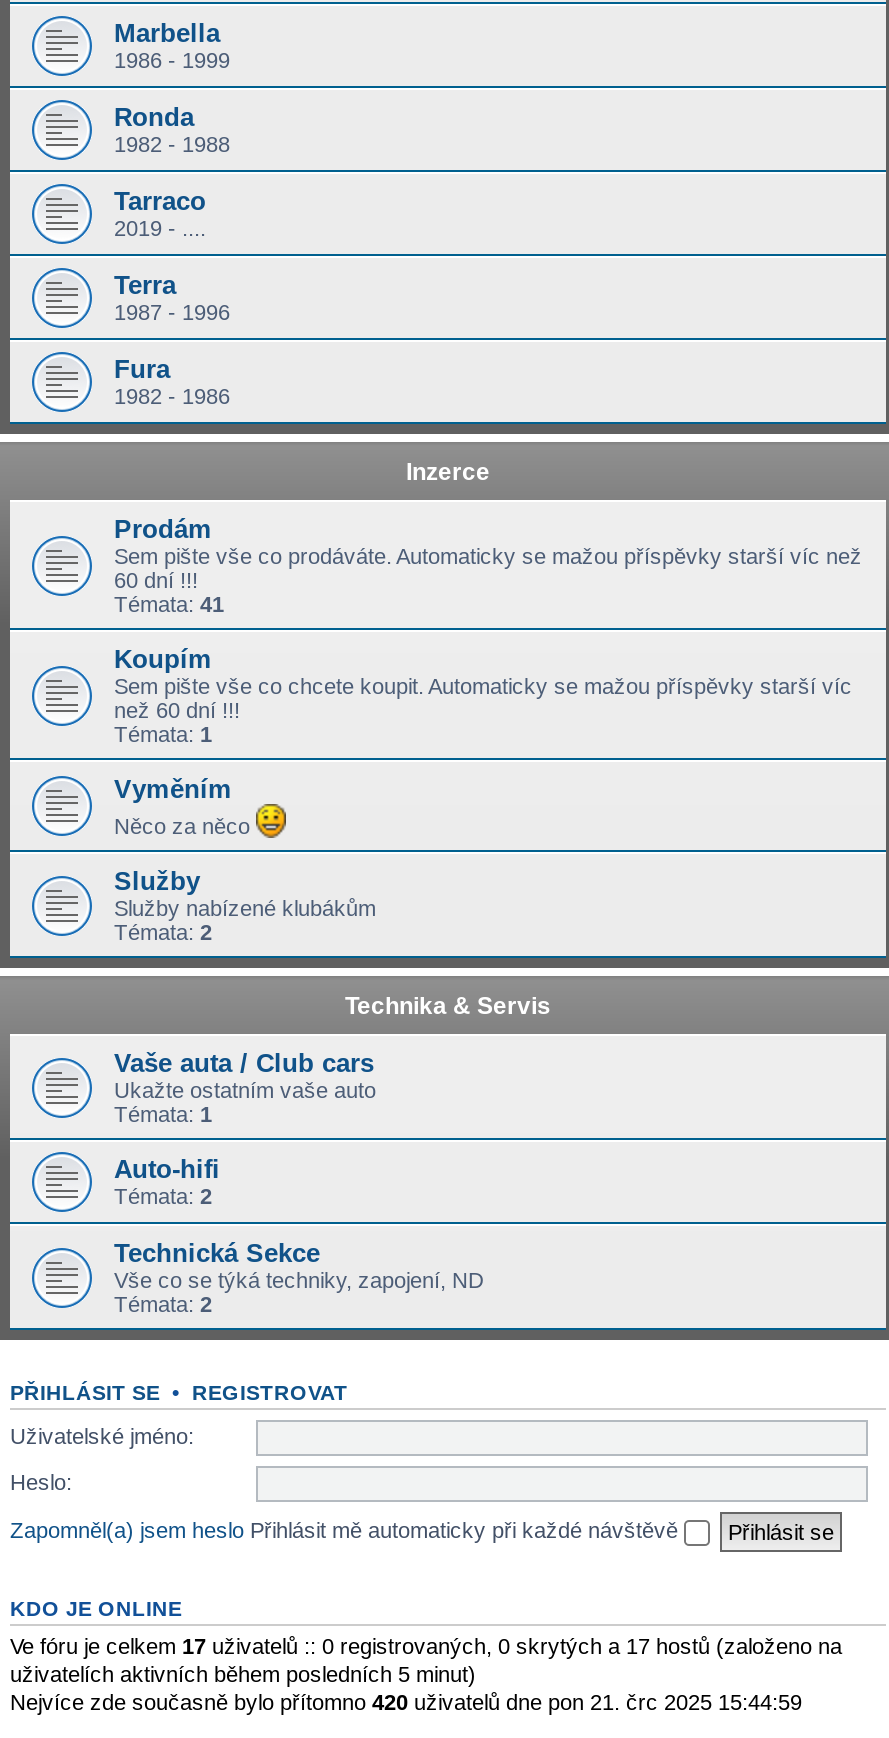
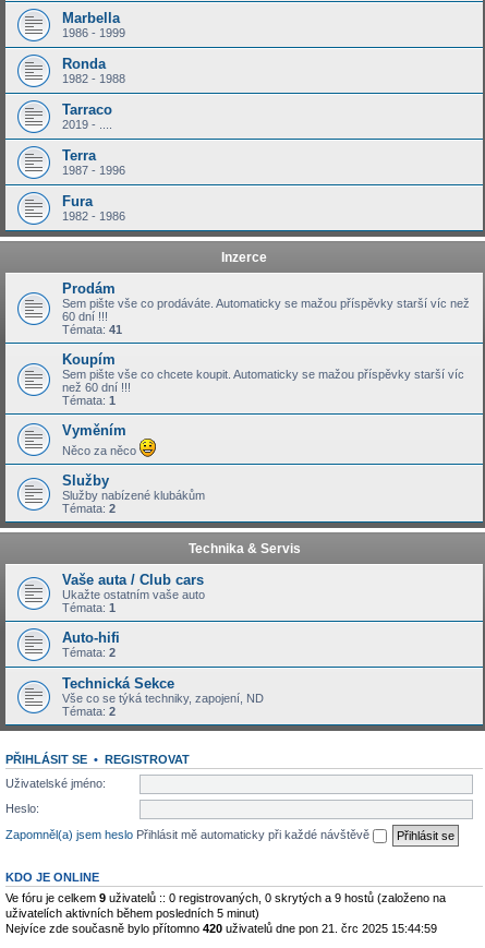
[10,1633,842,1657] Ve fóru je celkem 17 uživatelů :: 0 registrovaných, 0 skrytých a 17 hostů (založeno na -> [5,891,446,904] Ve fóru je celkem 9 uživatelů :: 0 registrovaných, 0 skrytých a 9 hostů (založeno na

